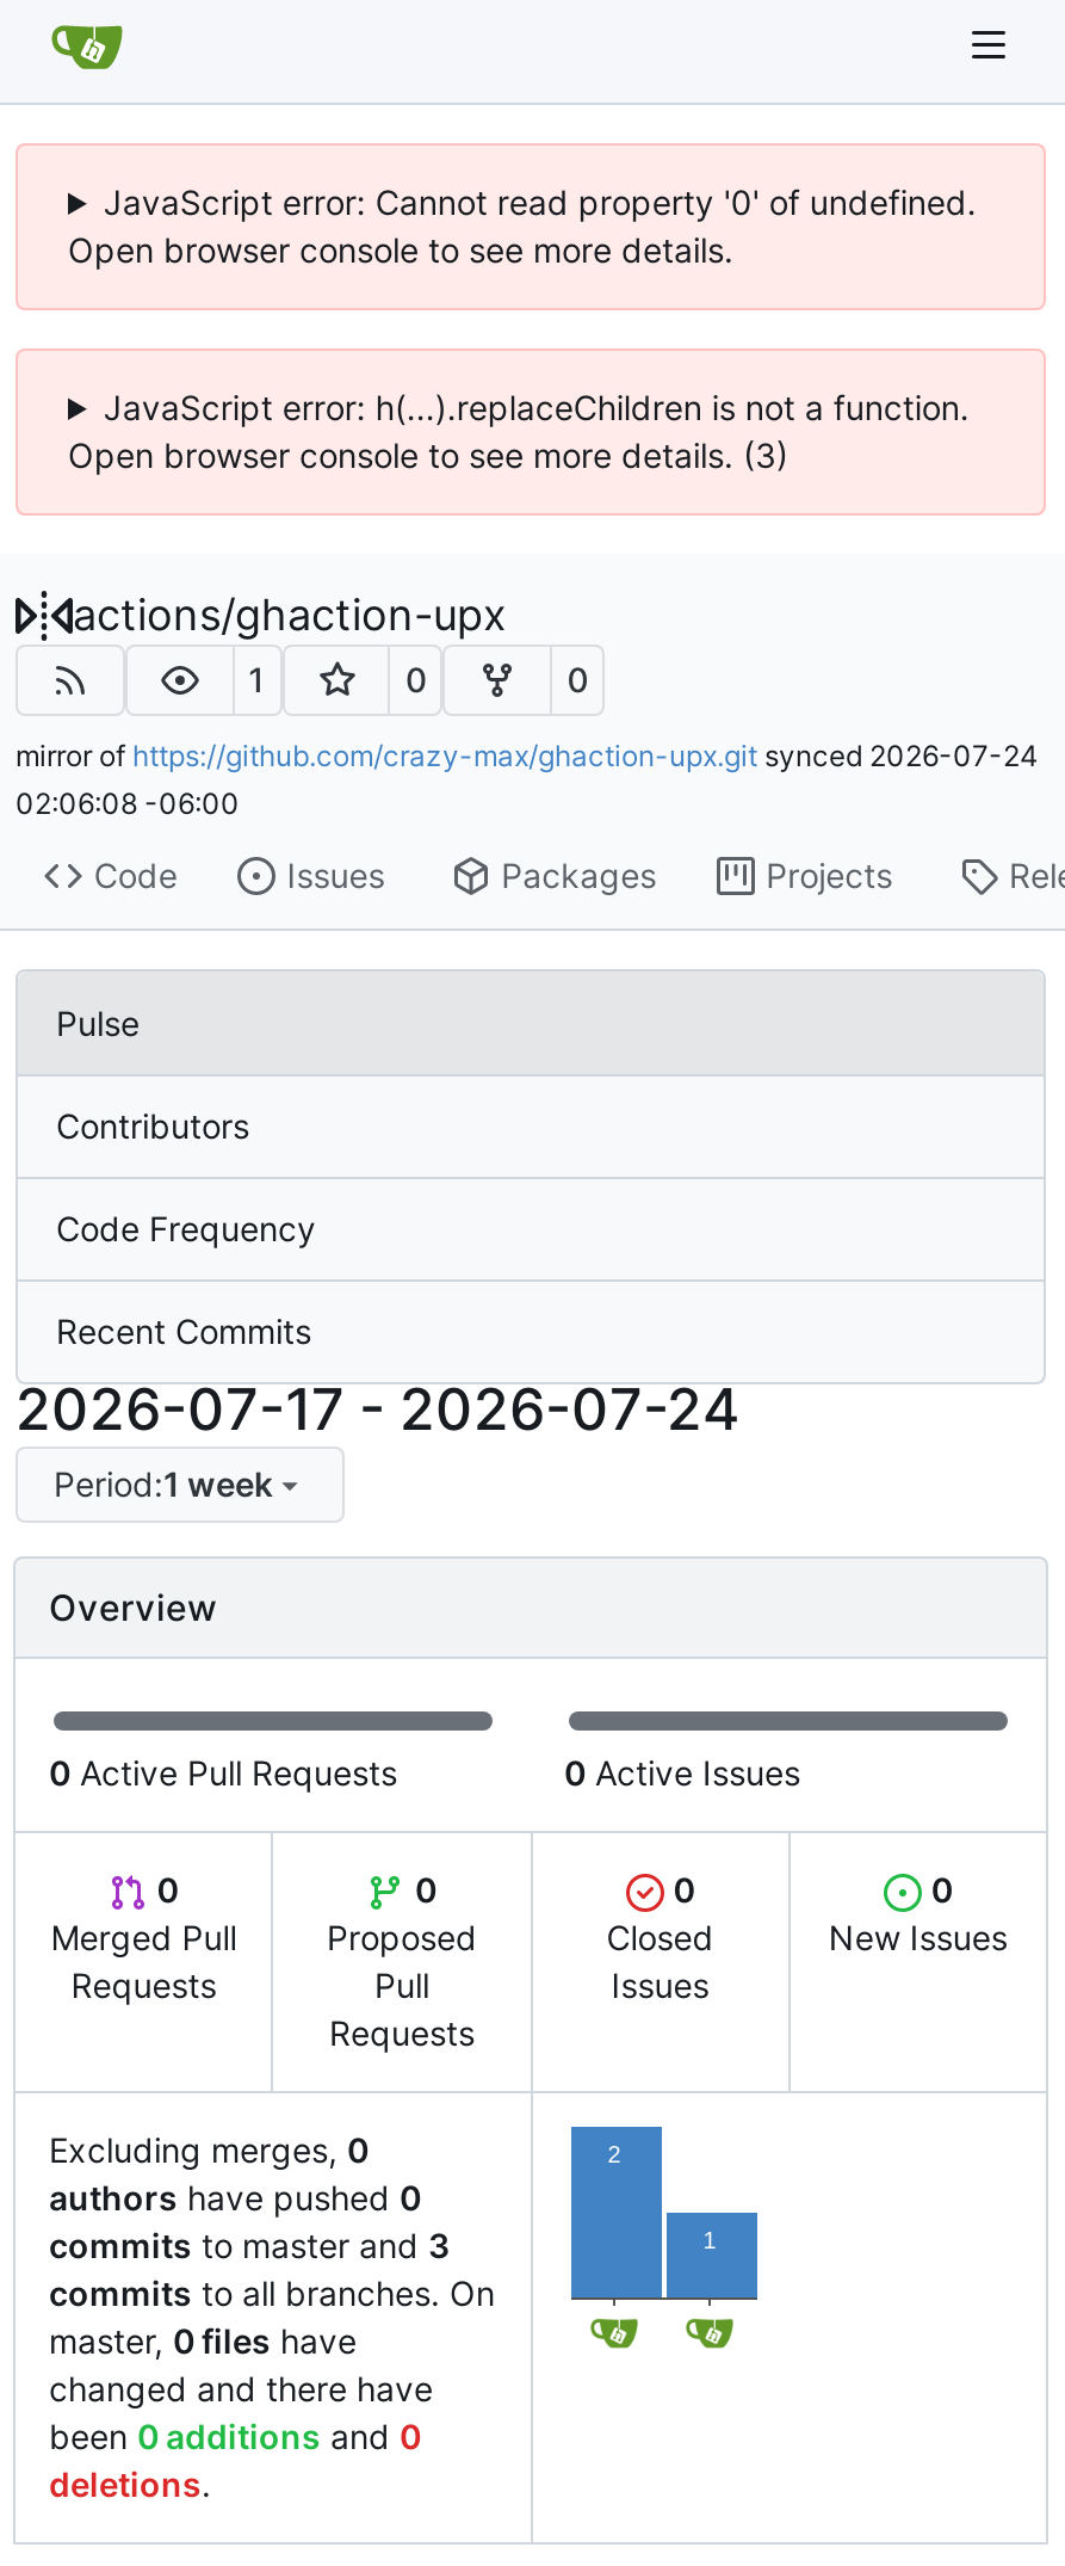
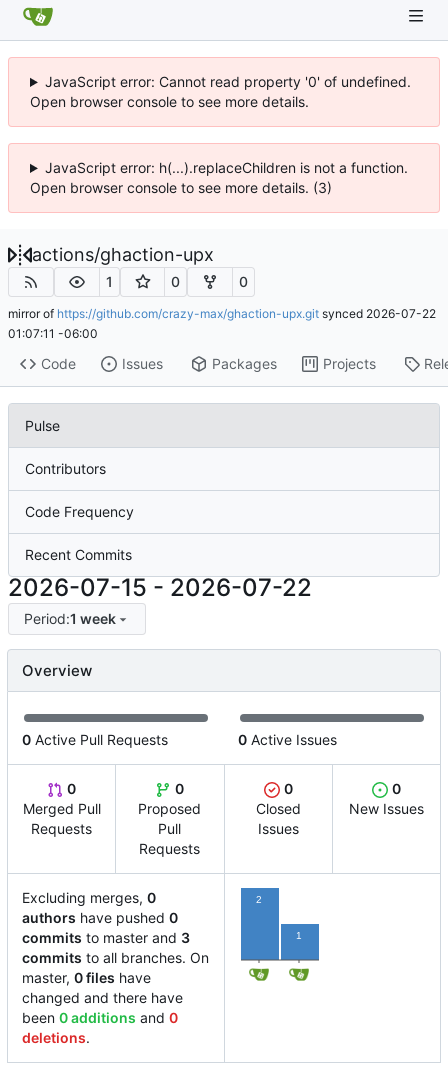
[16,736,1039,772] mirror of https://github.com/crazy-max/ghaction-upx.git synced 2026-07-24 -> [8,305,436,320] mirror of https://github.com/crazy-max/ghaction-upx.git synced 2026-07-22
[16,784,240,820] 02:06:08 -06:00 -> [8,325,98,340] 01:07:11 -06:00
[16,1375,741,1445] 2026-07-17 - 2026-07-24 -> [8,573,312,602] 2026-07-15 - 2026-07-22

